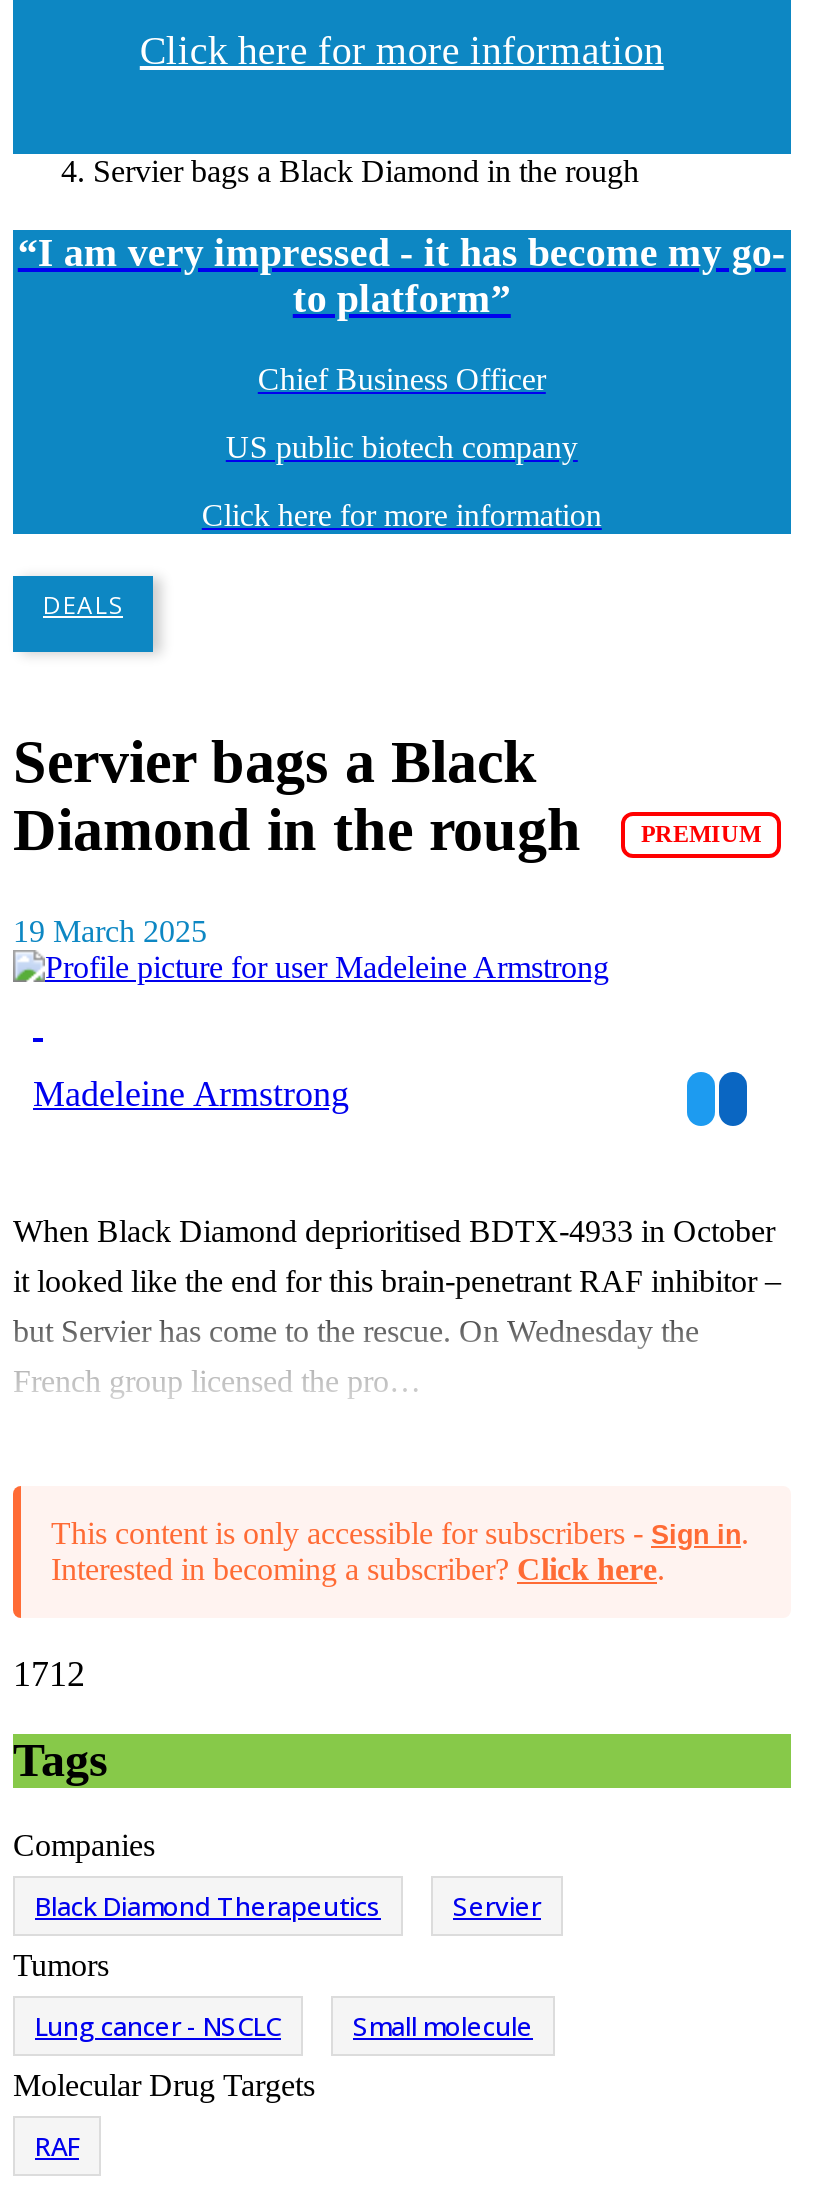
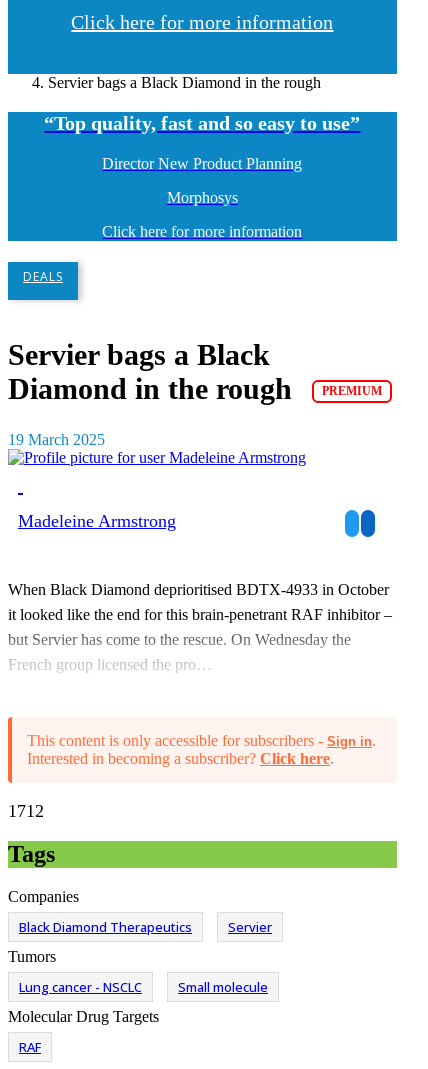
[18,230,786,320] “I am very impressed - it has become my go- | to platform” -> [44,112,360,134] “Top quality, fast and so easy to use”
[258,362,546,396] Chief Business Officer -> [102,155,302,172] Director New Product Planning
[226,430,578,464] US public biotech company -> [167,189,238,206] Morphosys

